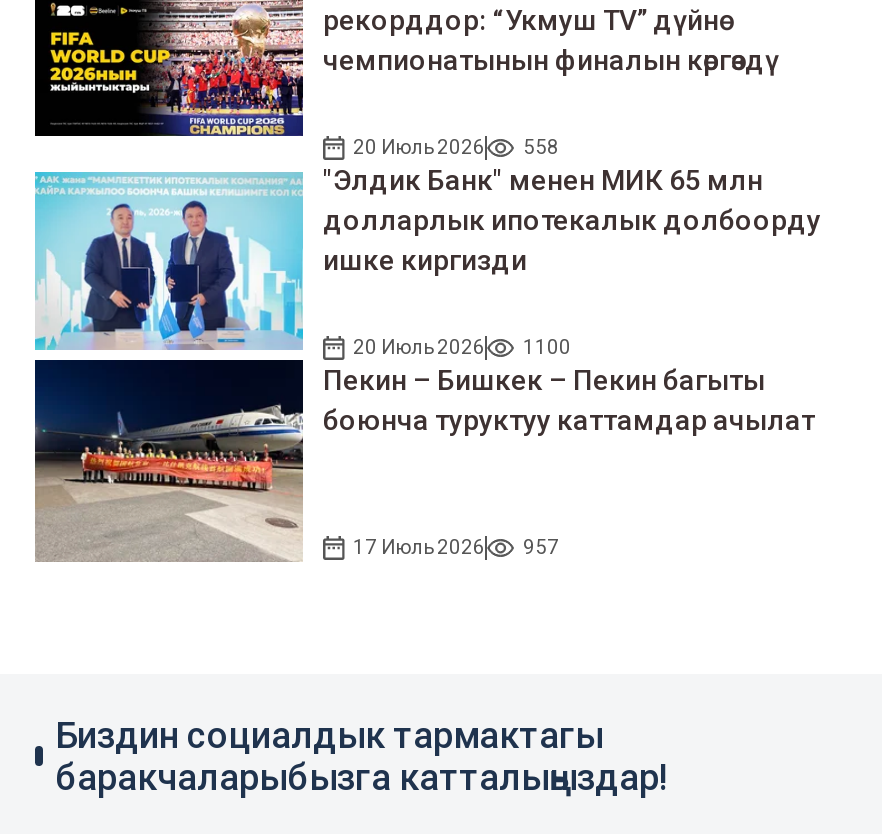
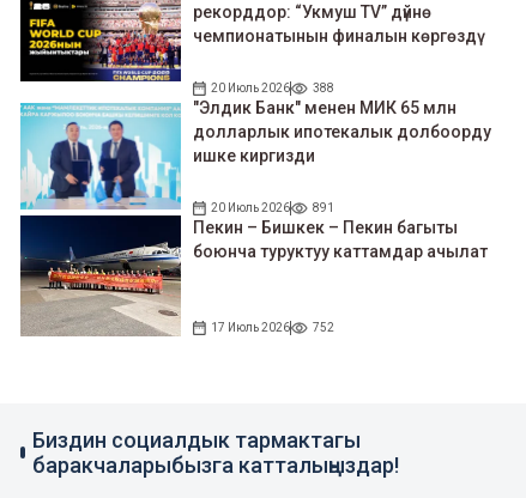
[353,136,559,158] 20 Июль 2026 558 -> [211,82,334,95] 20 Июль 2026 388
[353,336,571,358] 20 Июль 2026 1100 -> [211,201,334,215] 20 Июль 2026 891
[353,537,559,559] 17 Июль 2026 957 -> [211,321,334,334] 17 Июль 2026 752

